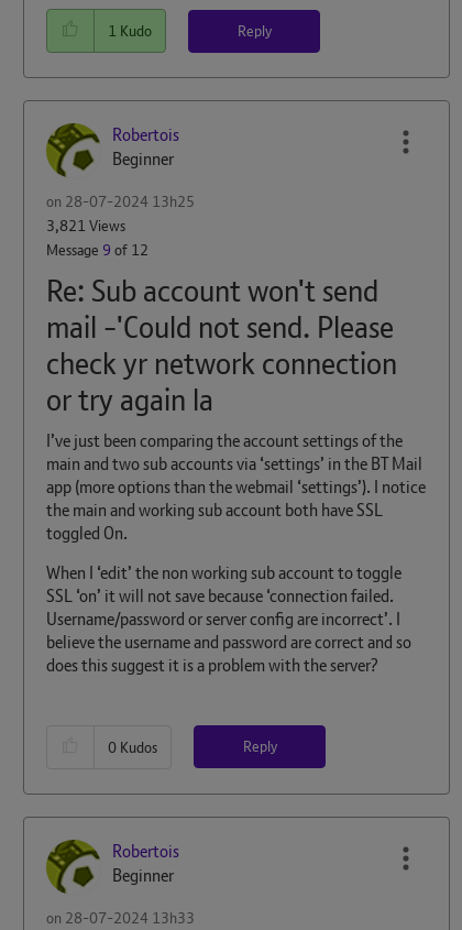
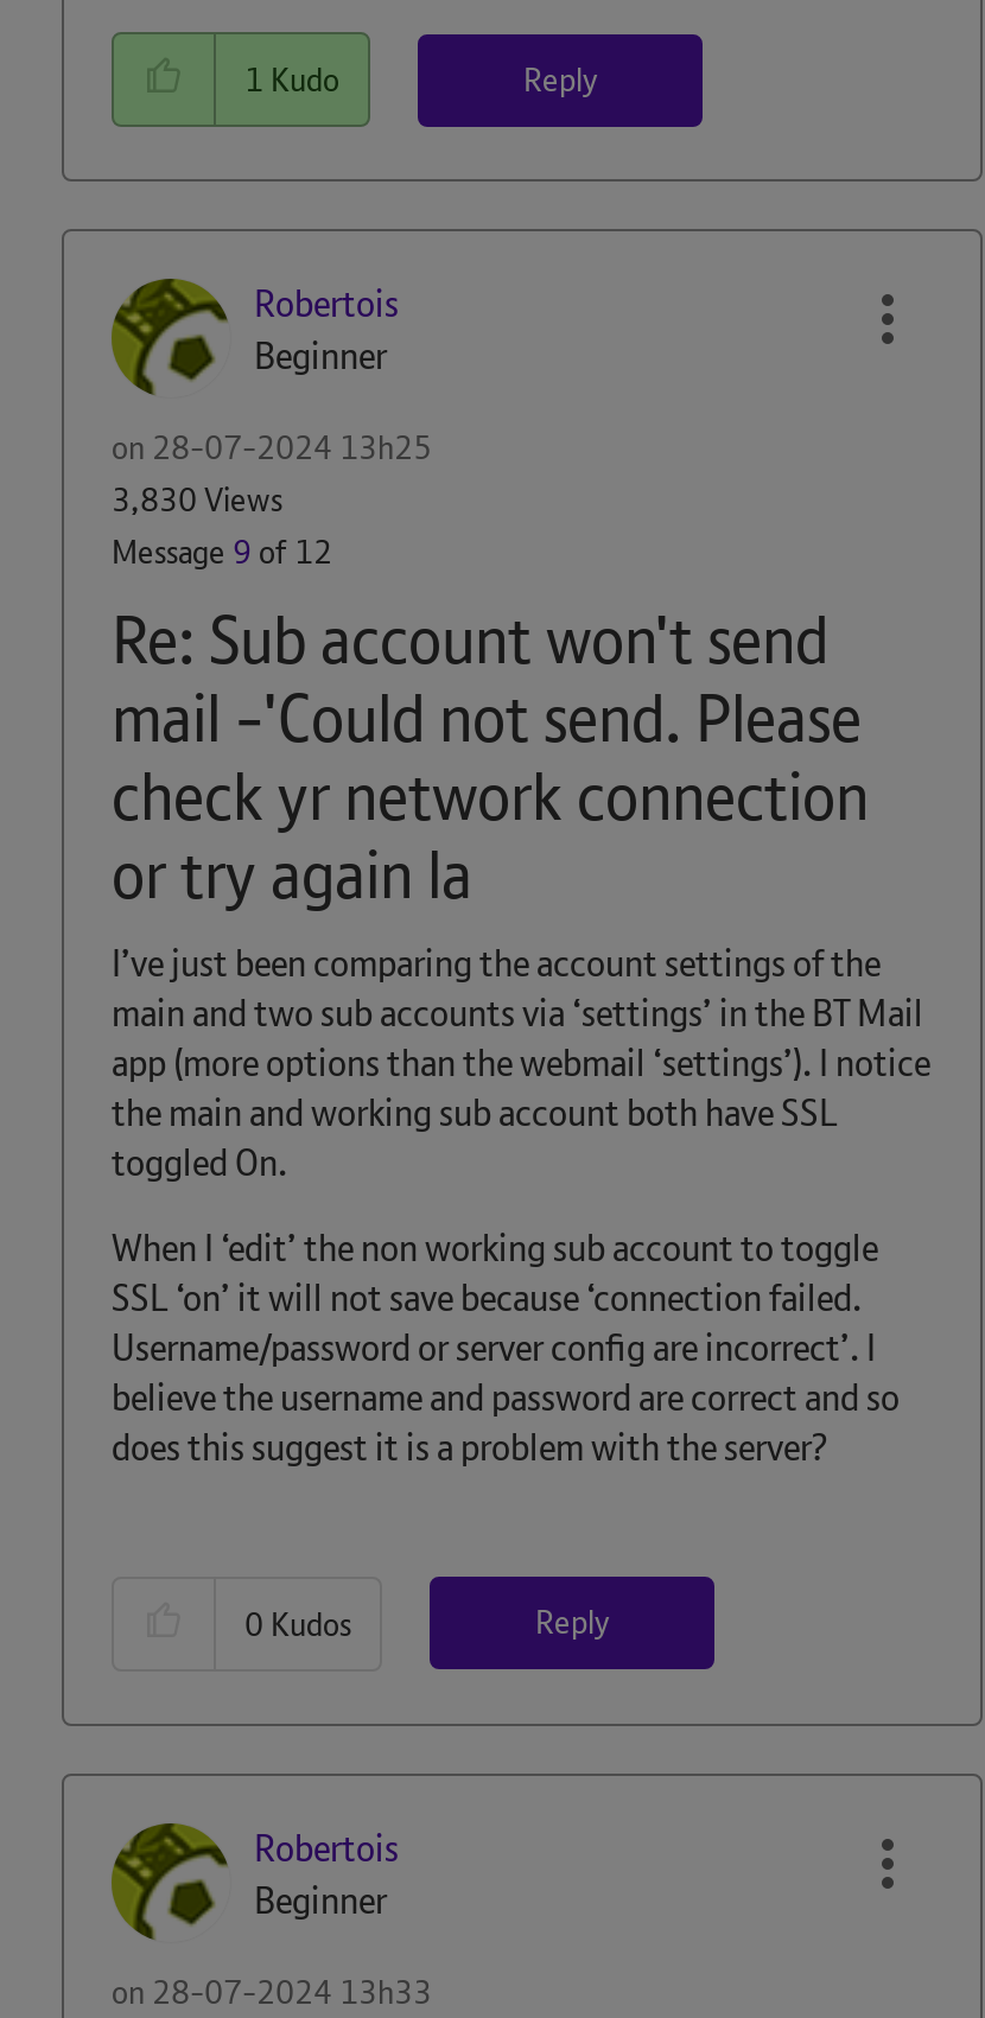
[46,216,125,236] 3,821 Views -> [112,478,282,521] 3,830 Views

